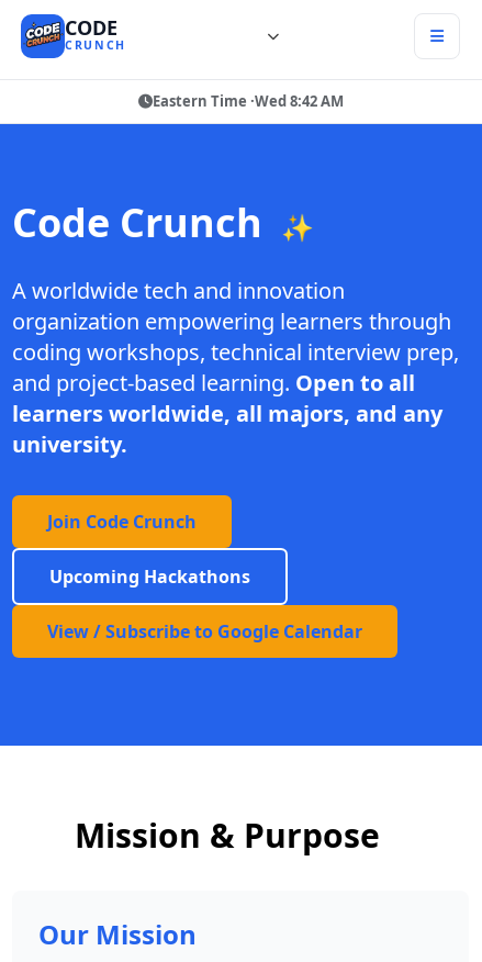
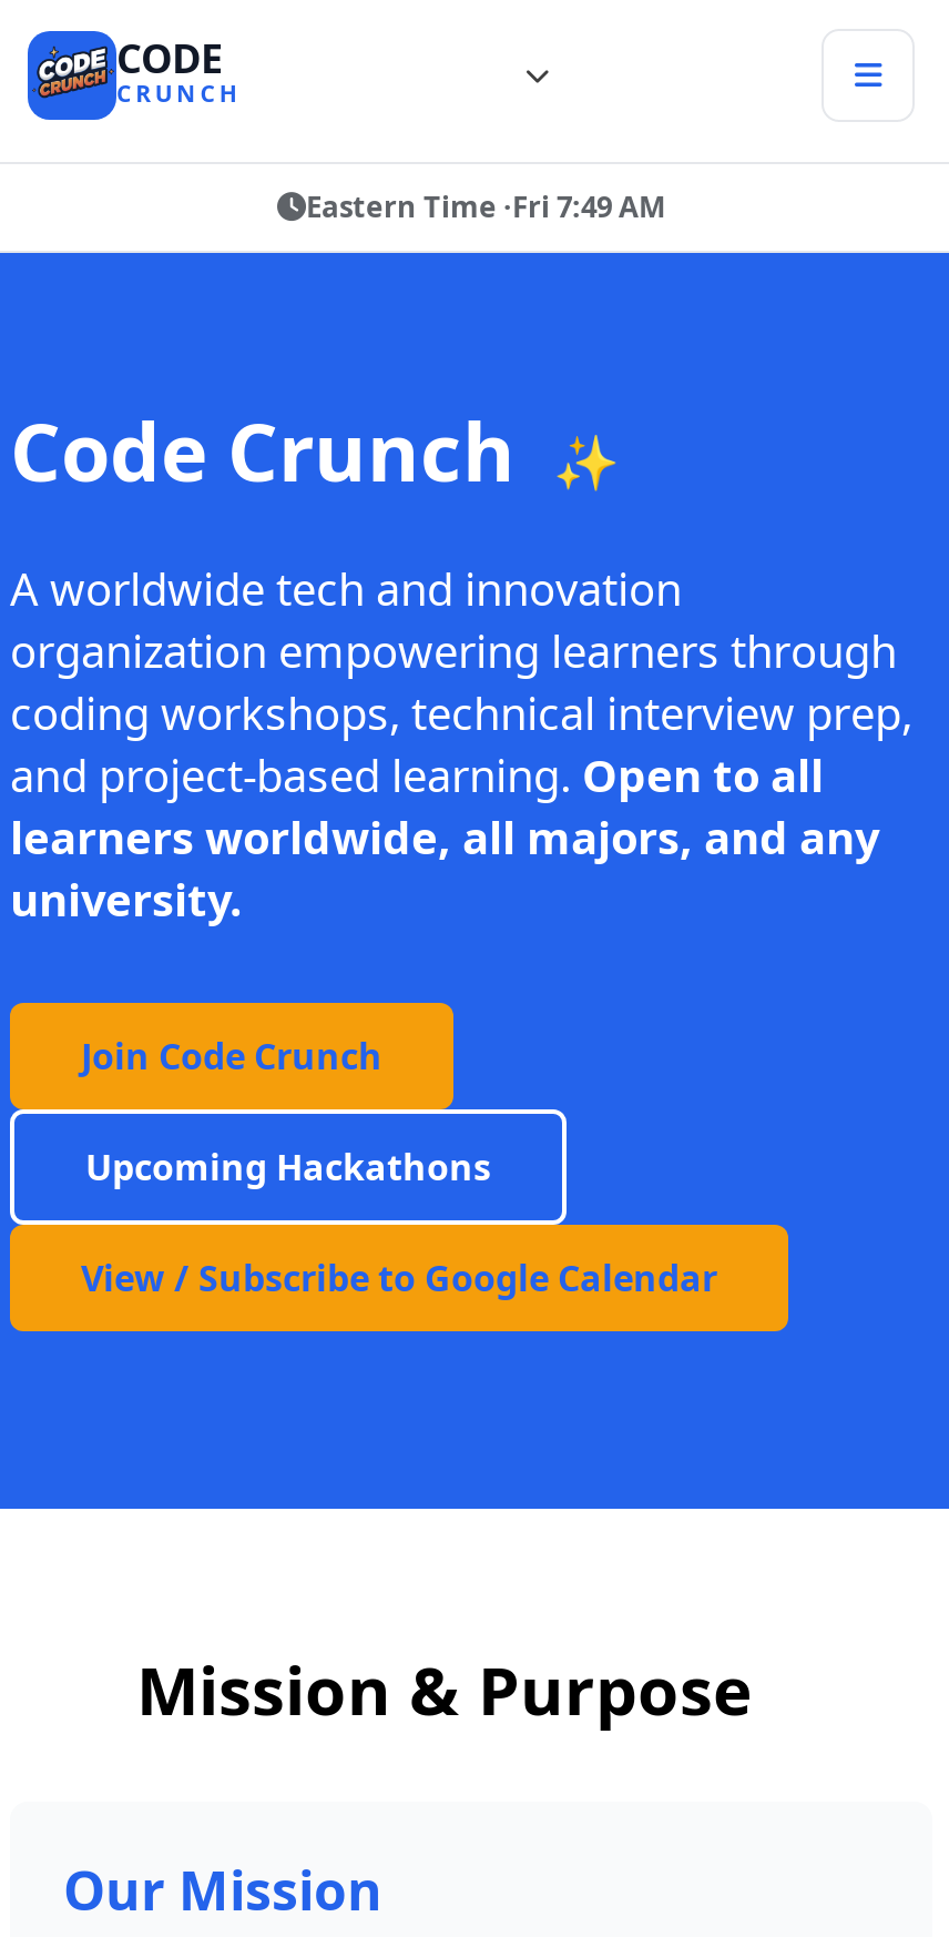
[152,91,343,111] Eastern Time · Wed 8:42 AM -> [306,186,665,226] Eastern Time · Fri 7:49 AM

